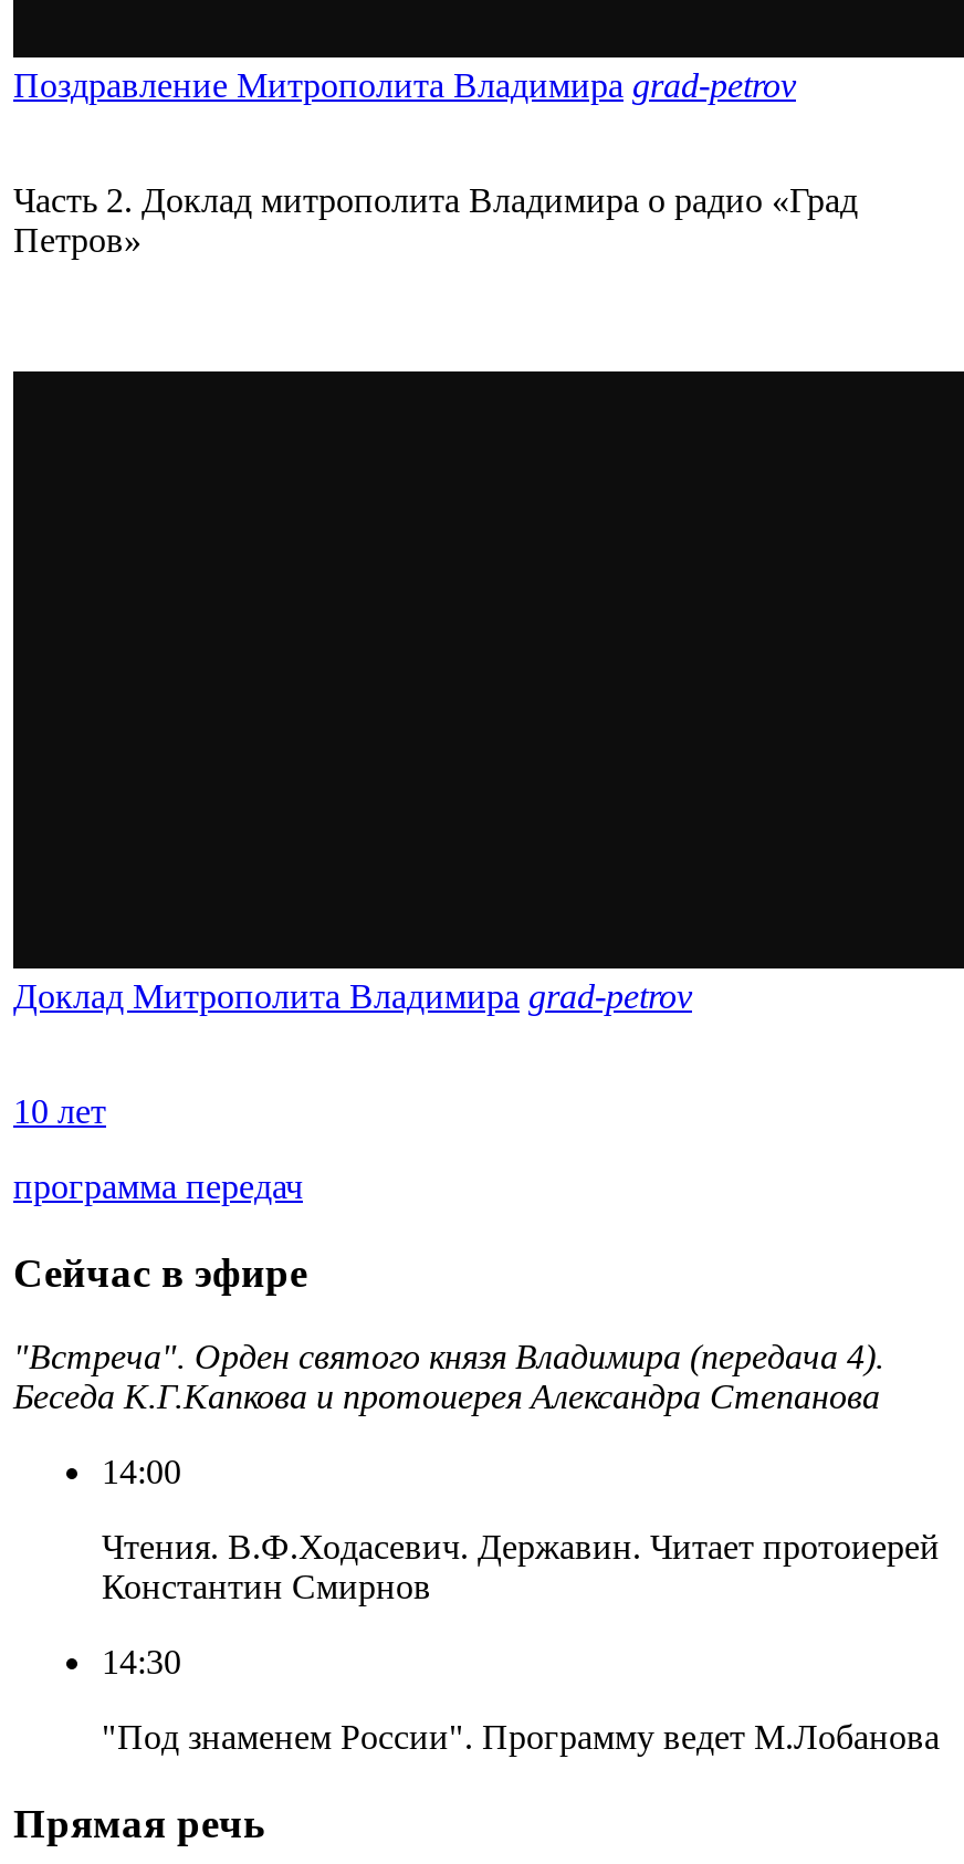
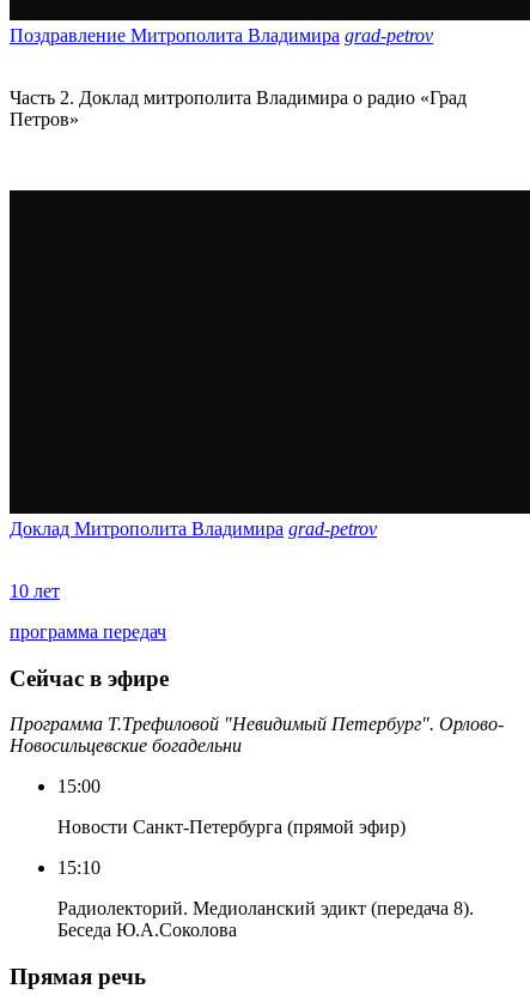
[13,1338,884,1416] "Встреча". Орден святого князя Владимира (передача 4). | Беседа К.Г.Капкова и протоиерея Александра Степанова -> [10,714,504,756] Программа Т.Трефиловой "Невидимый Петербург". Орлово- | Новосильцевские богадельни
[102,1453,181,1491] 14:00 -> [57,776,100,797] 15:00
[102,1529,940,1606] Чтения. В.Ф.Ходасевич. Державин. Читает протоиерей | Константин Смирнов -> [57,817,406,837] Новости Санкт-Петербурга (прямой эфир)
[102,1644,181,1681] 14:30 -> [57,858,100,878] 15:10
[102,1719,940,1756] "Под знаменем России". Программу ведет М.Лобанова -> [57,898,474,940] Радиолекторий. Медиоланский эдикт (передача 8). | Беседа Ю.А.Соколова

